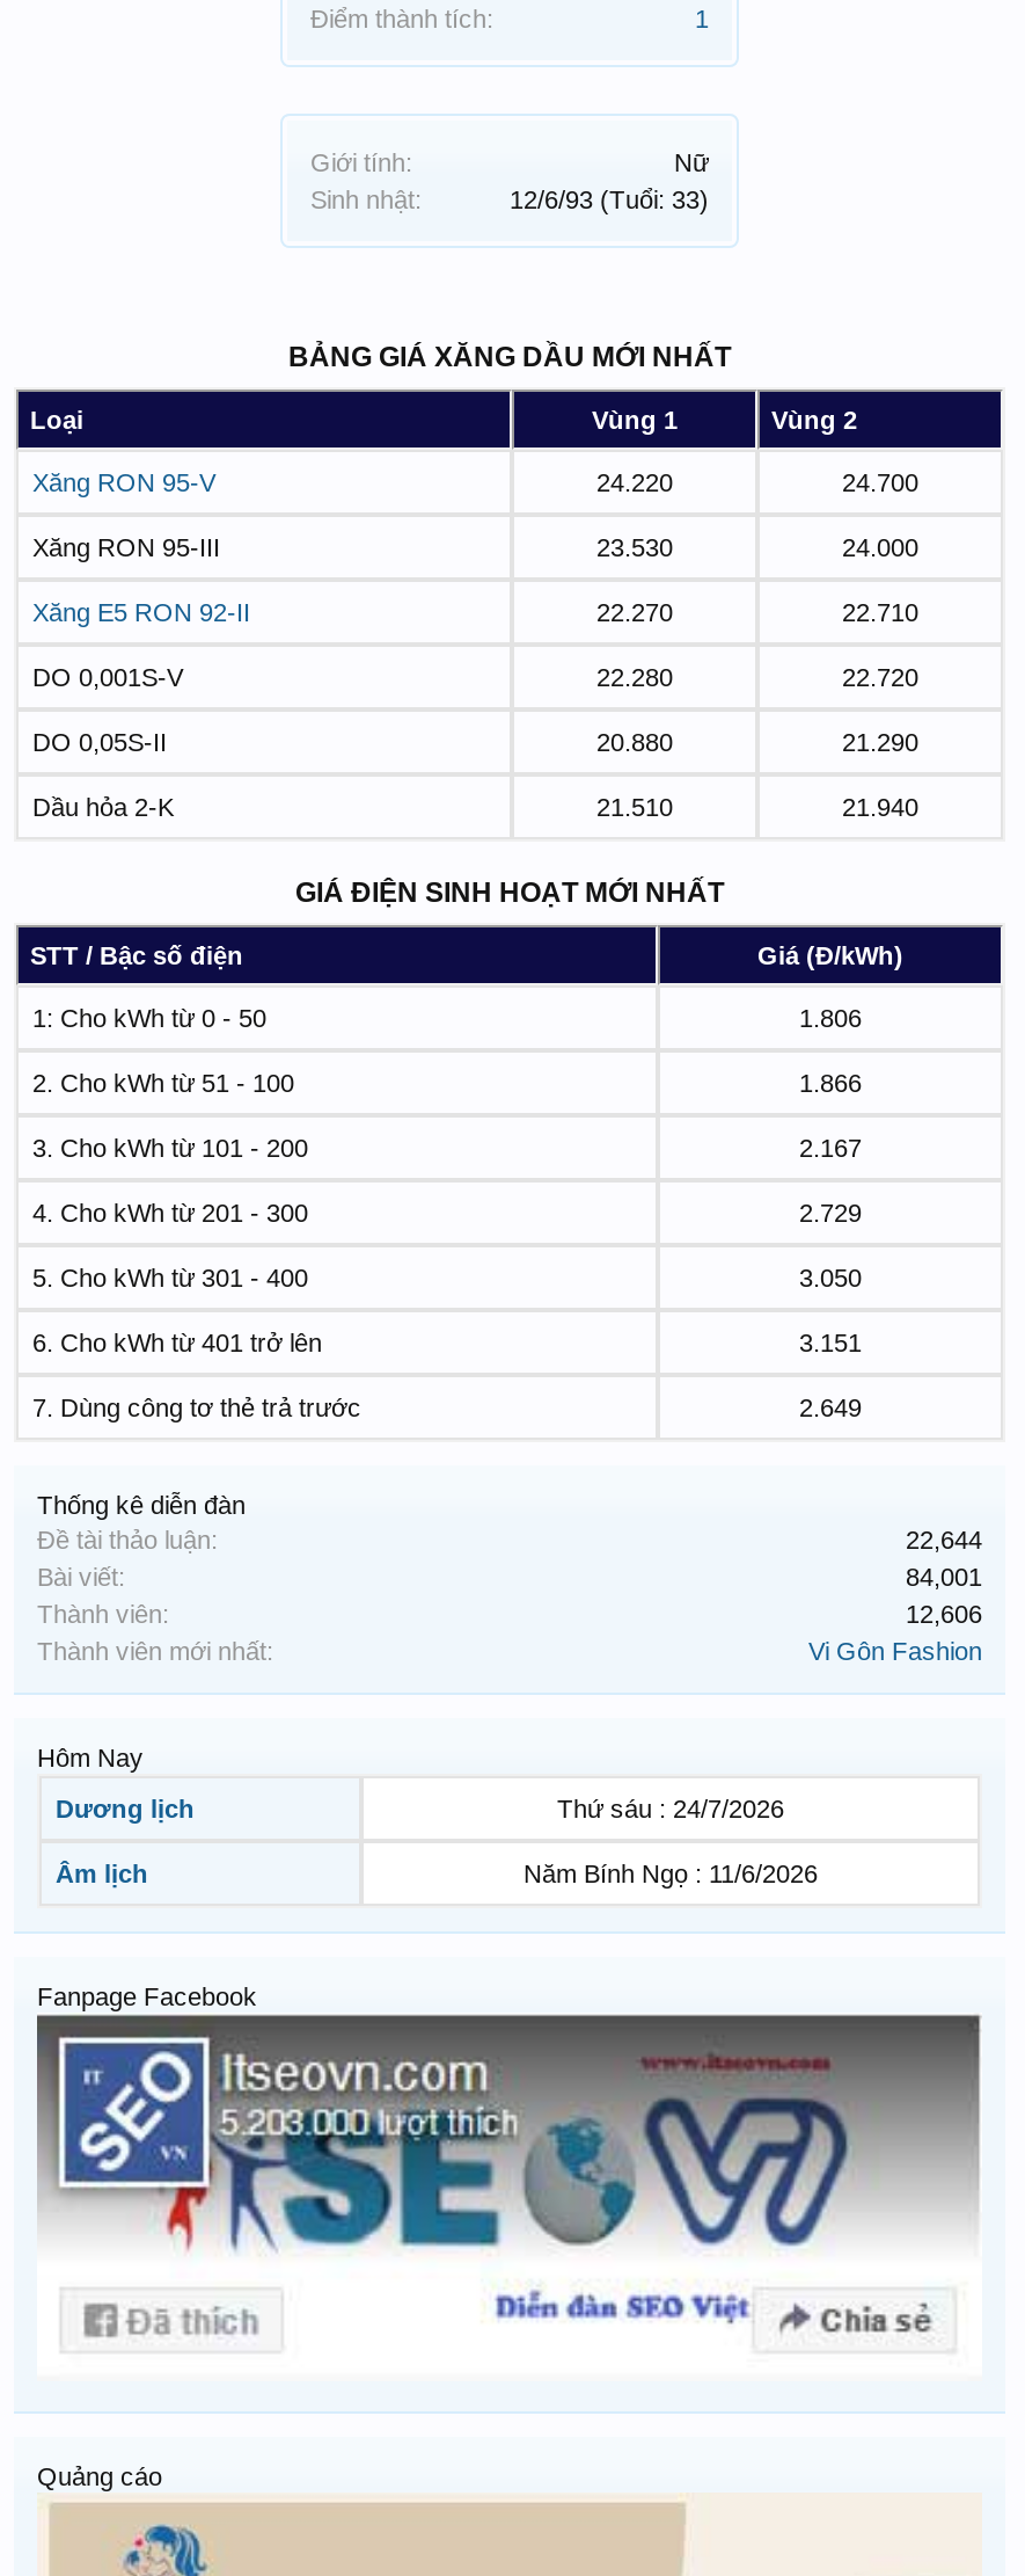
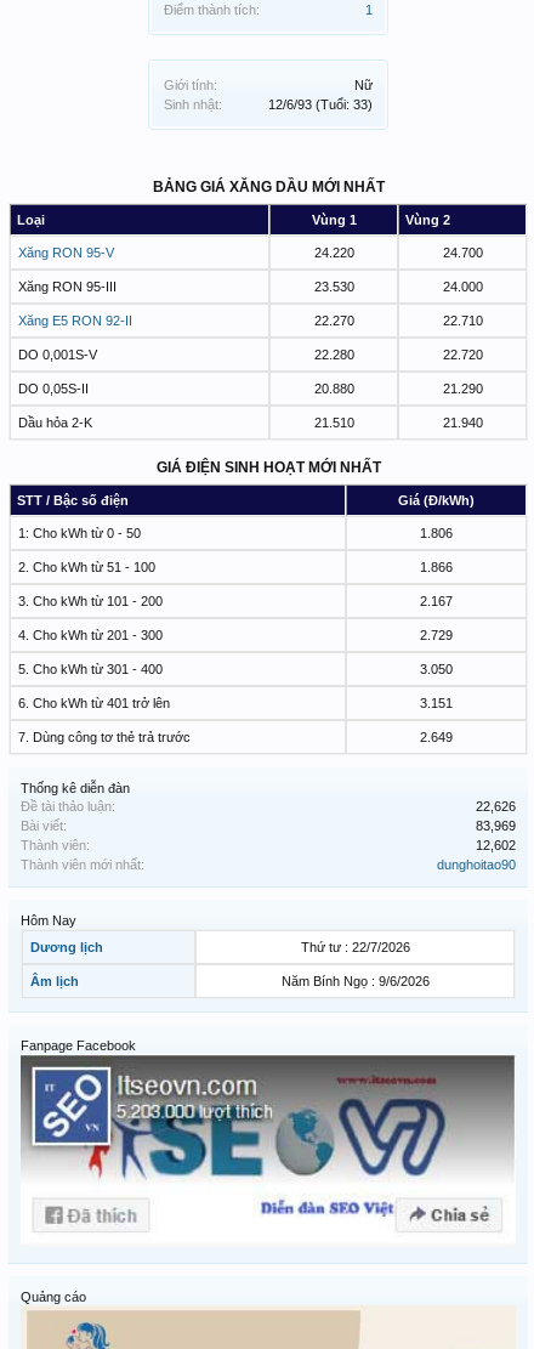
[906,1526,982,1554] 22,644 -> [476,799,516,814] 22,626
[906,1563,982,1591] 84,001 -> [476,819,516,833] 83,969
[906,1600,982,1628] 12,606 -> [476,838,516,853] 12,602
[808,1637,982,1665] Vi Gôn Fashion -> [437,857,516,872] dunghoitao90
[557,1795,784,1823] Thứ sáu : 24/7/2026 -> [300,940,410,955] Thứ tư : 22/7/2026
[524,1860,818,1888] Năm Bính Ngọ : 11/6/2026 -> [281,974,429,989] Năm Bính Ngọ : 9/6/2026

